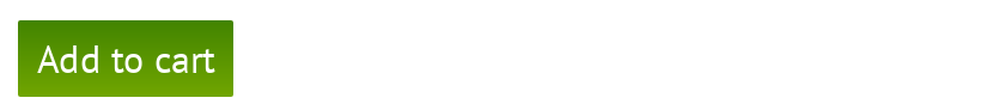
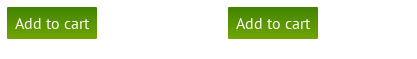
none -> [236,12,310,32] Add to cart

